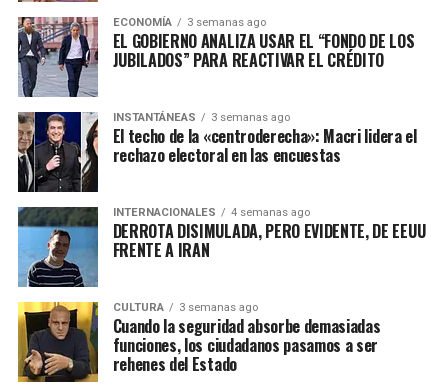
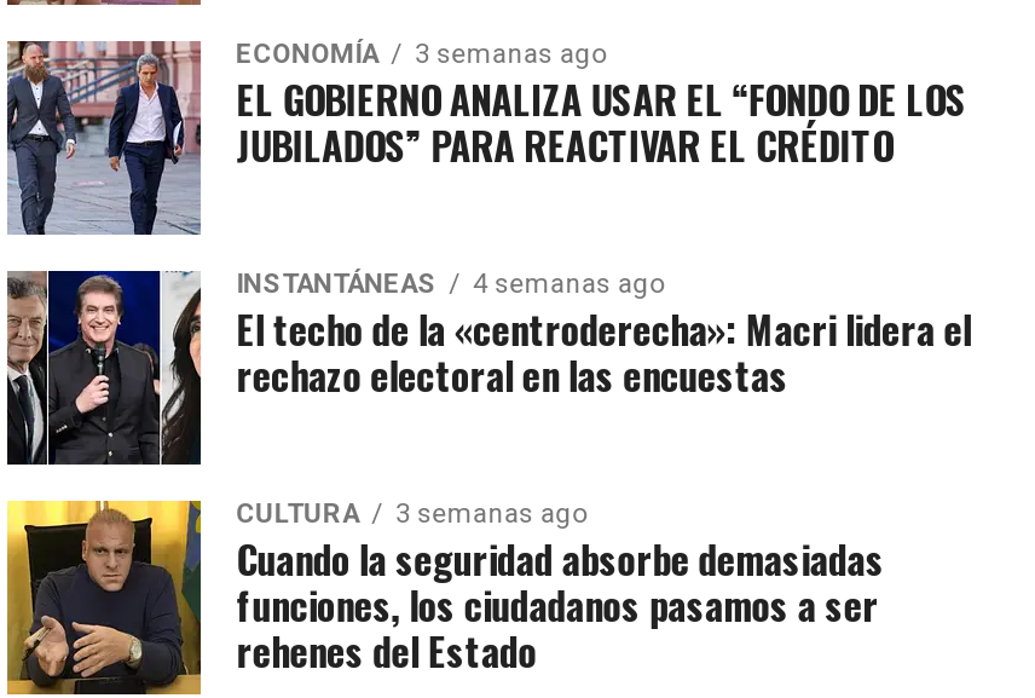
[113,110,290,123] INSTANTÁNEAS 3 semanas ago -> [236,267,664,299] INSTANTÁNEAS 4 semanas ago
[17,205,425,288] [image] | INTERNACIONALES | 4 semanas ago | DERROTA DISIMULADA, PERO EVIDENTE, DE EEUU | FRENTE A IRAN -> none

